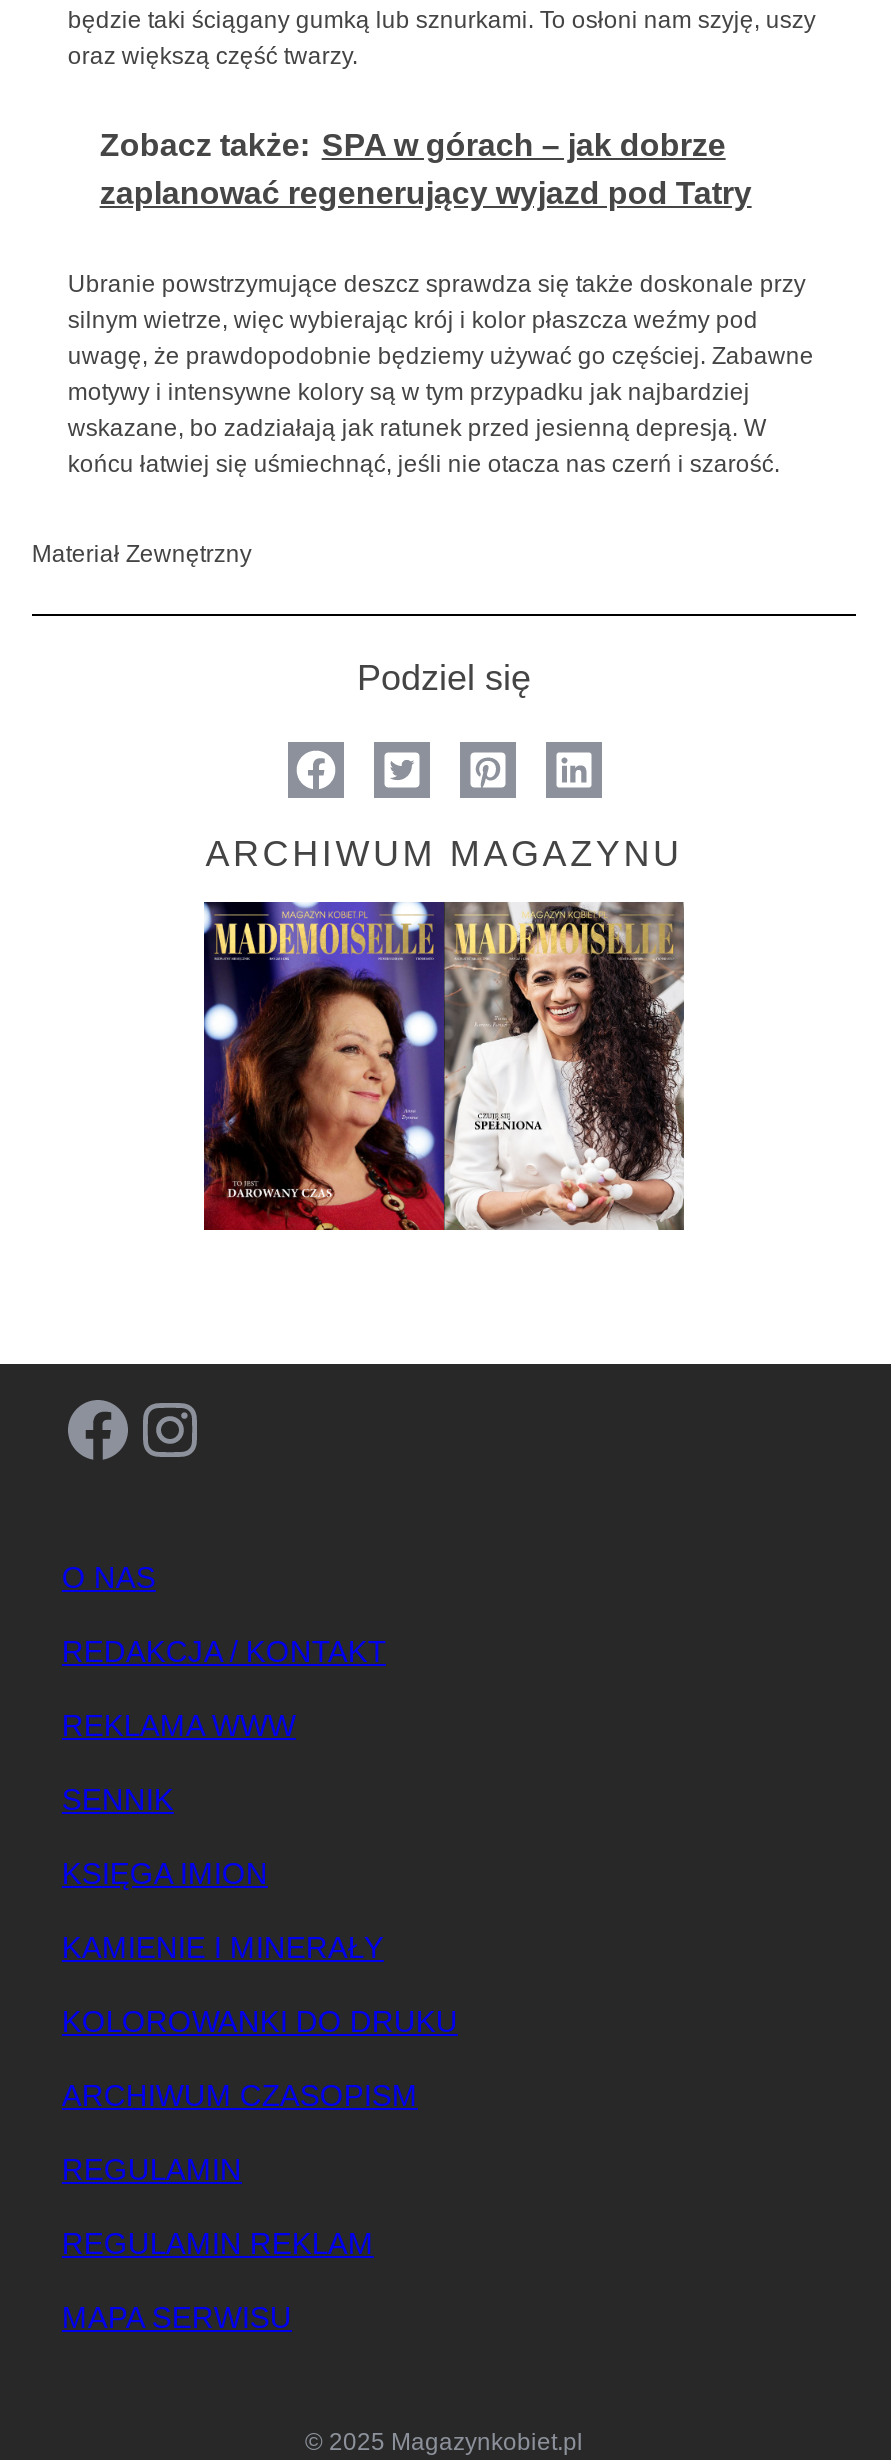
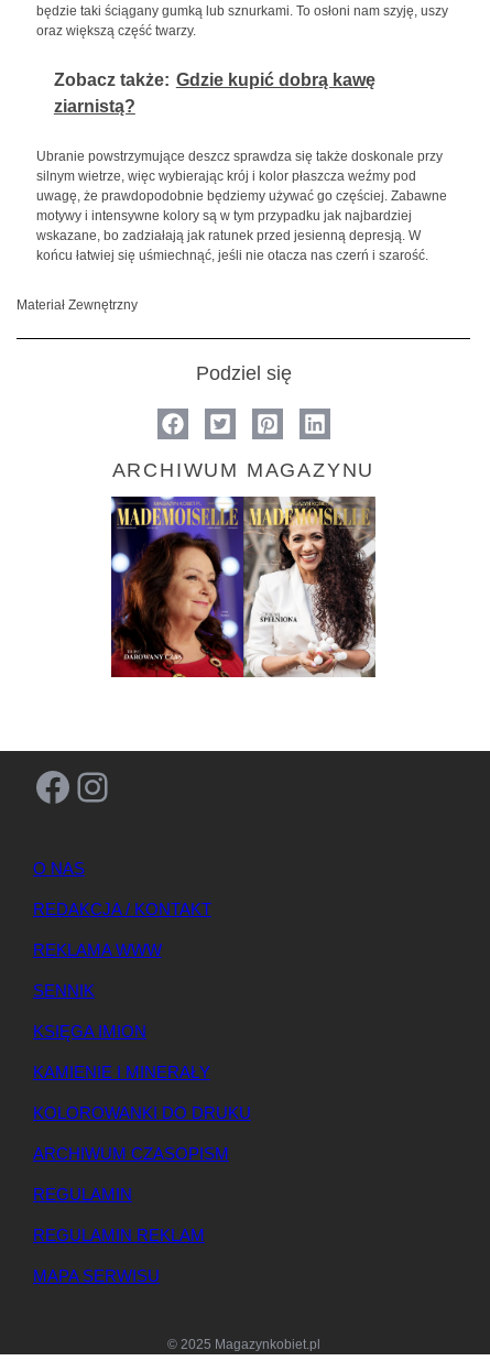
[100,128,752,210] Zobacz także: SPA w górach – jak dobrze | zaplanować regenerujący wyjazd pod Tatry -> [54,70,375,115] Zobacz także: Gdzie kupić dobrą kawę | ziarnistą?

